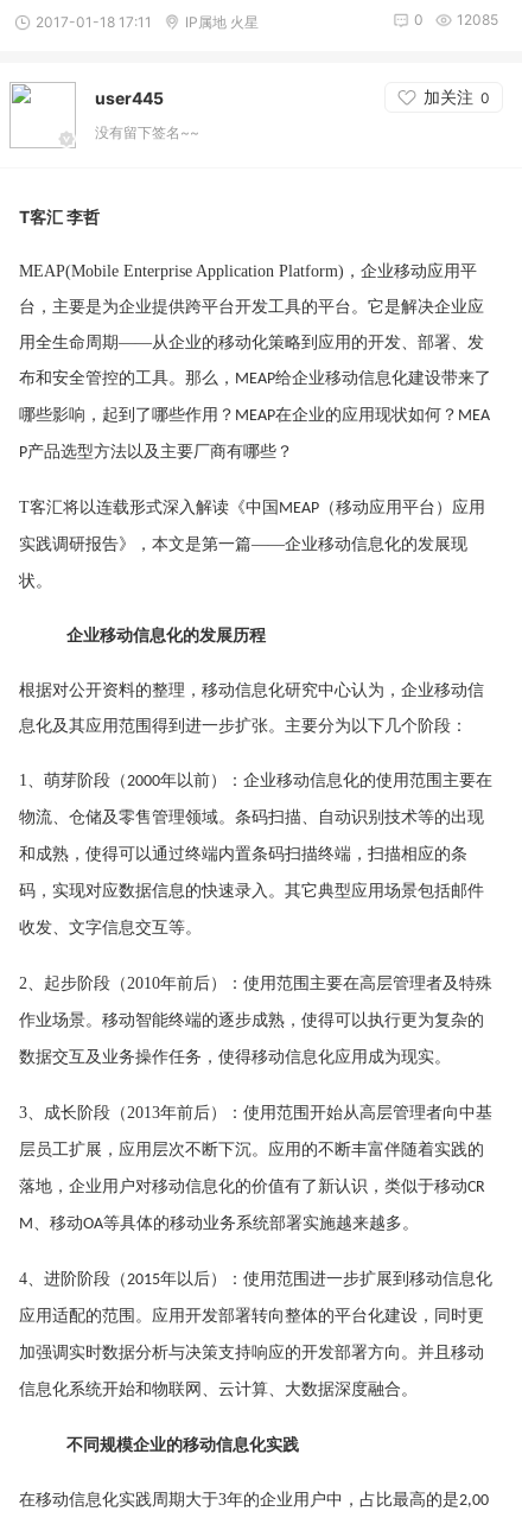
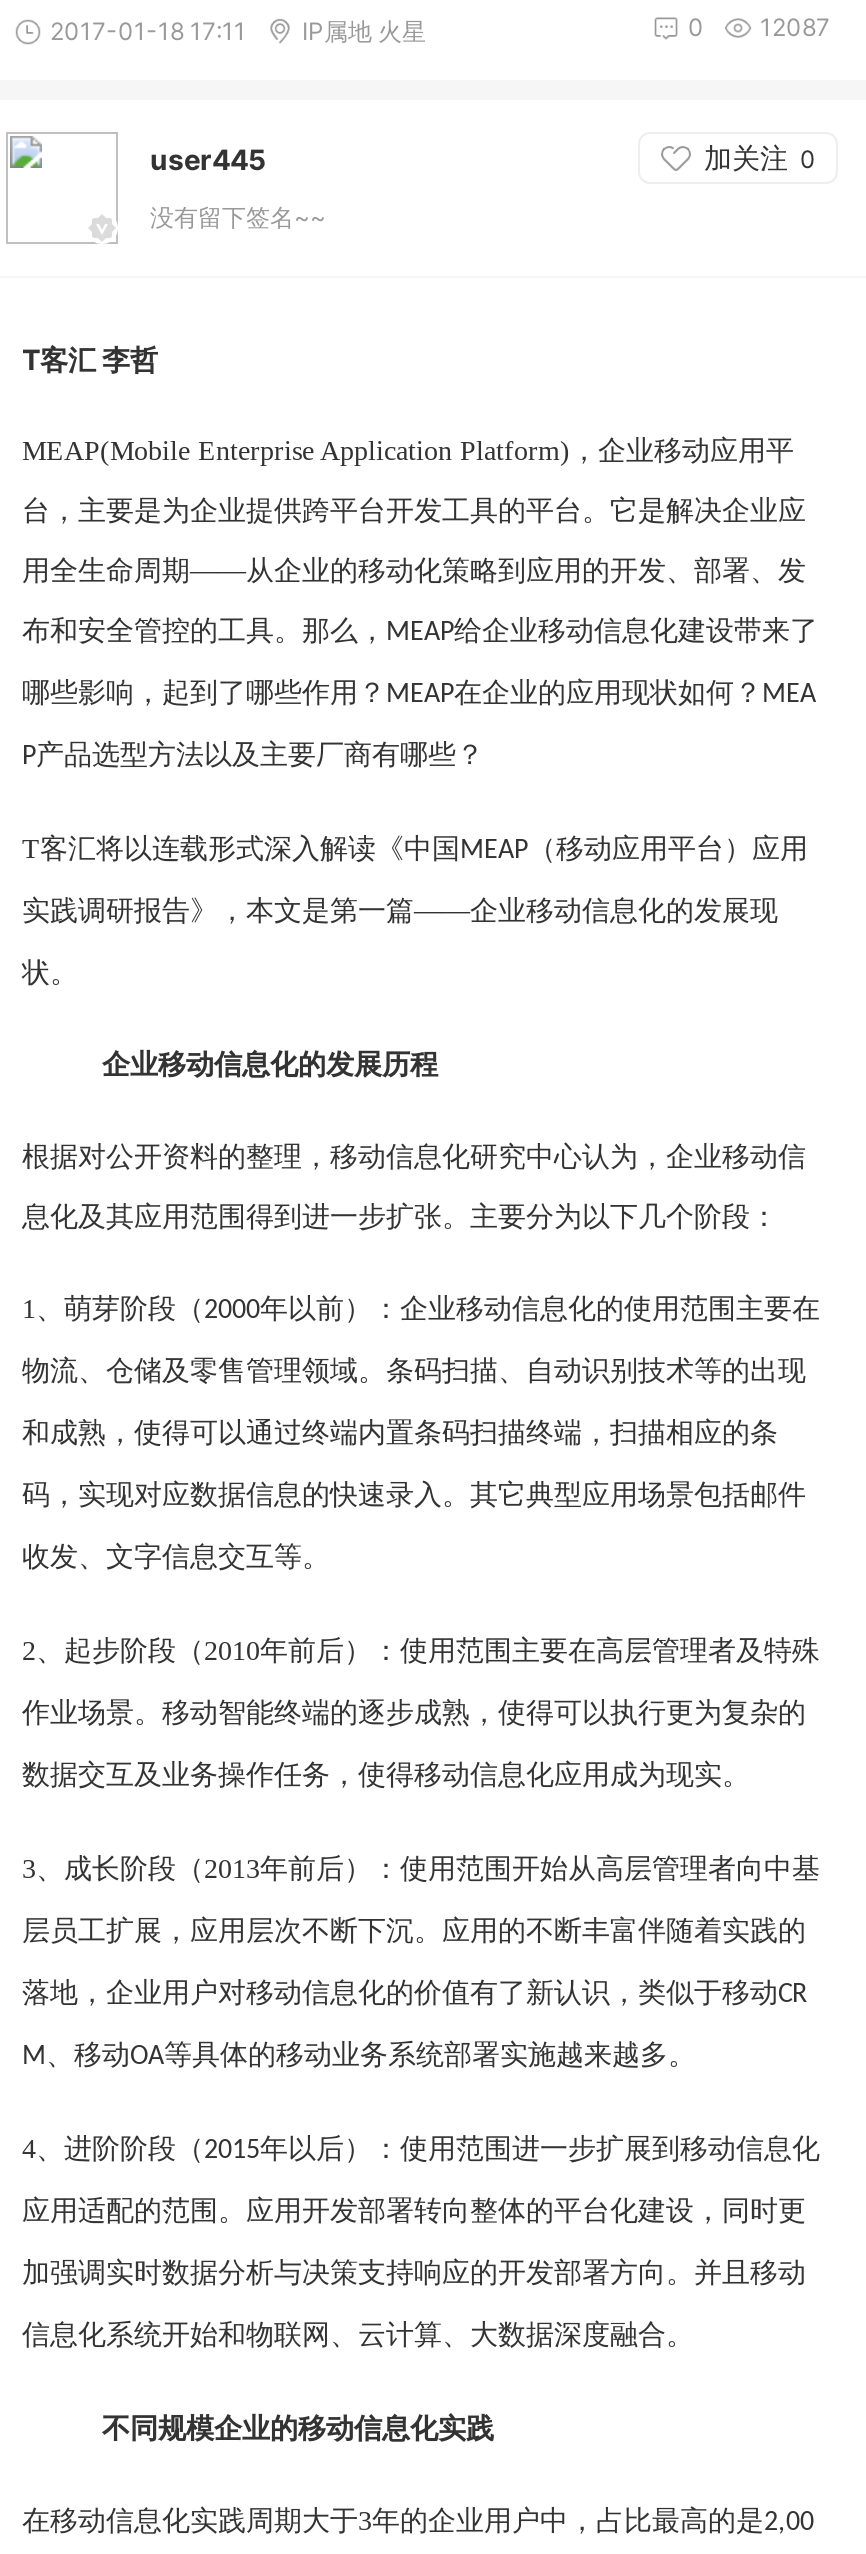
[414,11,498,28] 0 12085 -> [688,12,830,42] 0 12087

